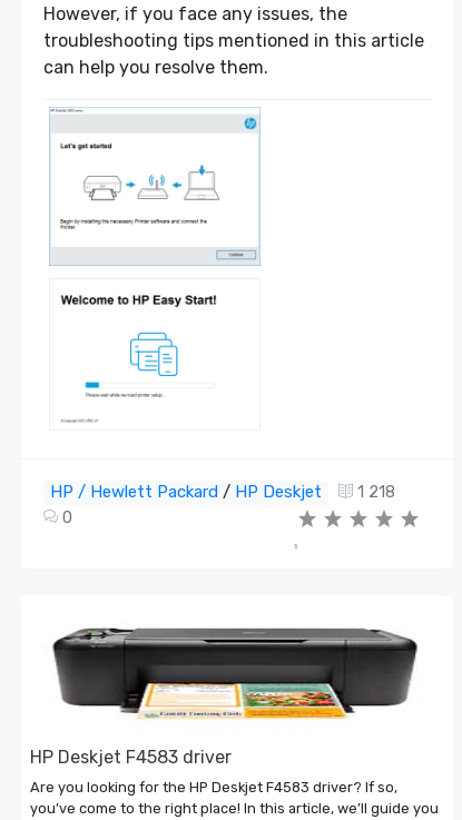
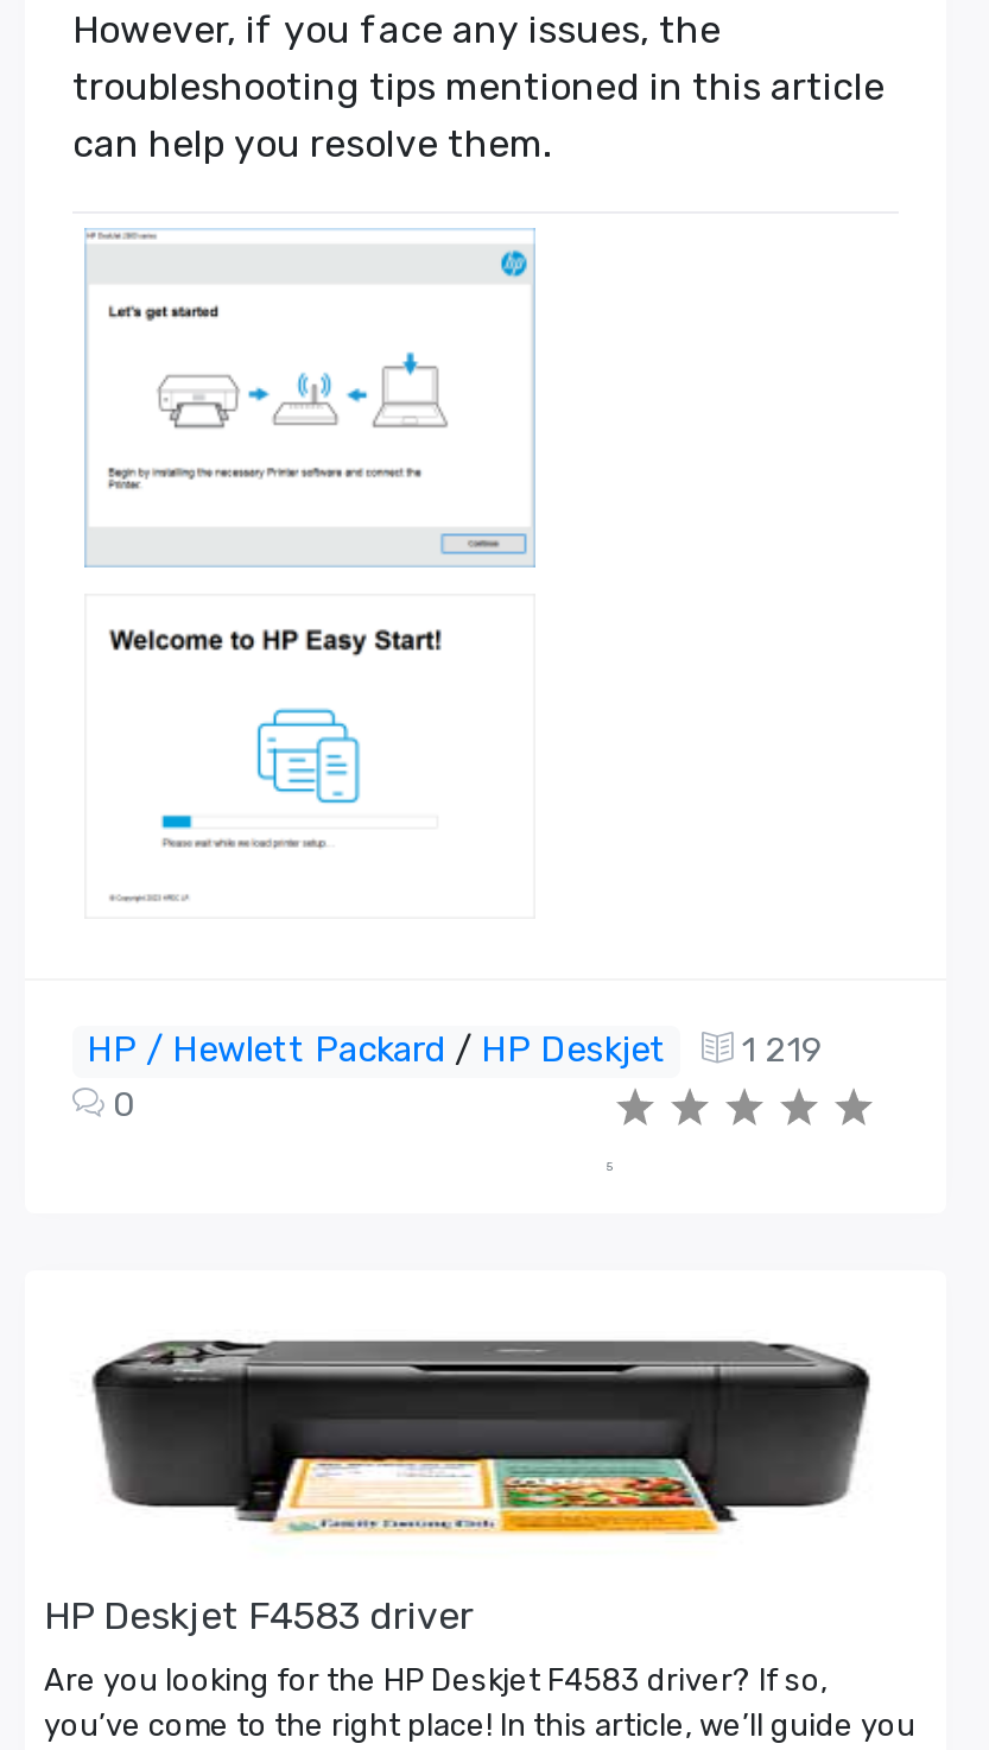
[50,482,395,502] HP / Hewlett Packard / HP Deskjet 1 218 -> [87,1029,823,1071] HP / Hewlett Packard / HP Deskjet 1 219

